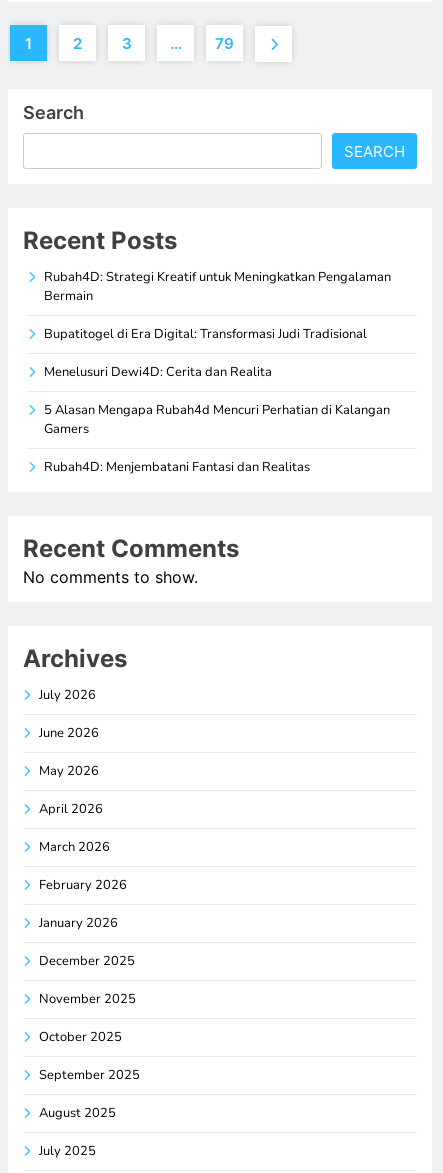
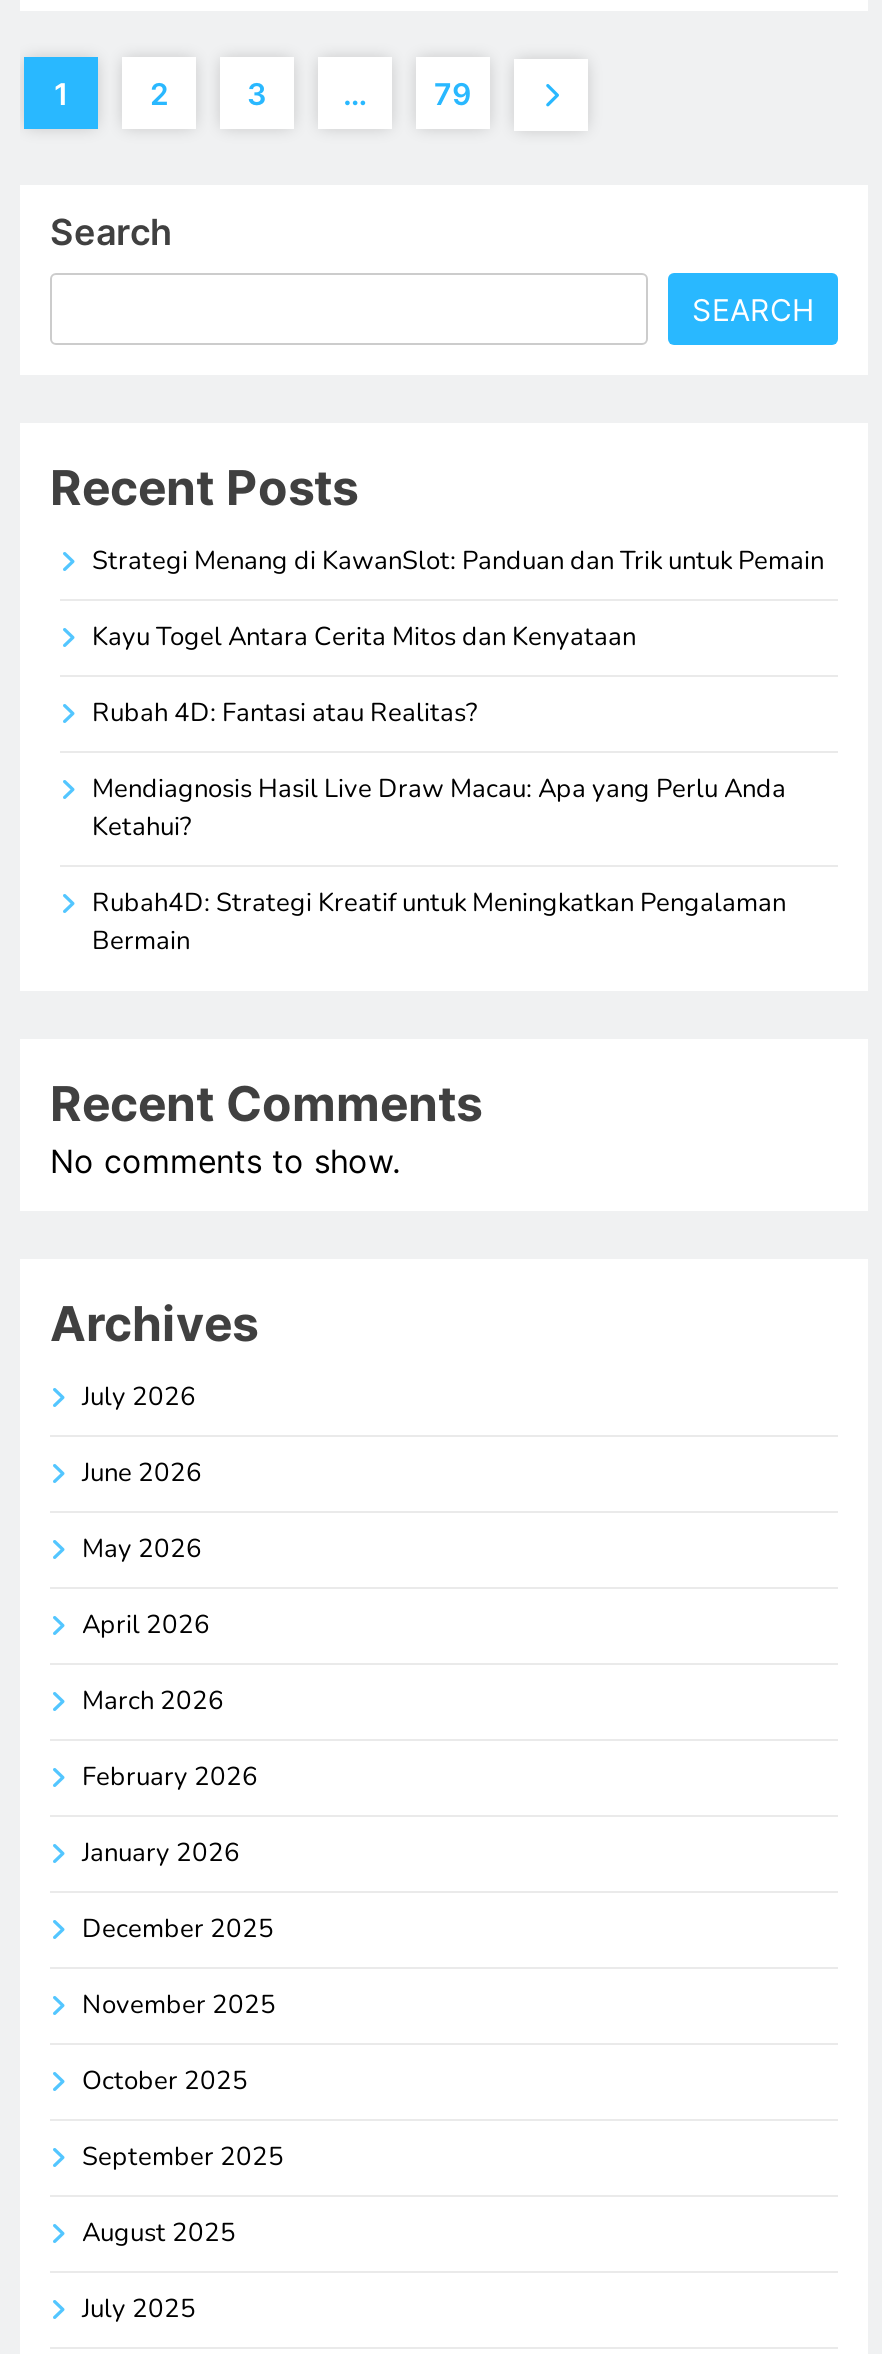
none -> [92,542,824,844] Strategi Menang di KawanSlot: Panduan dan Trik untuk Pemain | Kayu Togel Antara Cerita Mitos dan Kenyataan | Rubah 4D: Fantasi atau Realitas? | Mendiagnosis Hasil Live Draw Macau: Apa yang Perlu Anda | Ketahui?
moved [44,268,391,305] -> [92,884,786,958]: Rubah4D: Strategi Kreatif untuk Meningkatkan Pengalaman | Bermain
[44,325,390,476] Bupatitogel di Era Digital: Transformasi Judi Tradisional | Menelusuri Dewi4D: Cerita dan Realita | 5 Alasan Mengapa Rubah4d Mencuri Perhatian di Kalangan | Gamers | Rubah4D: Menjembatani Fantasi dan Realitas -> none

